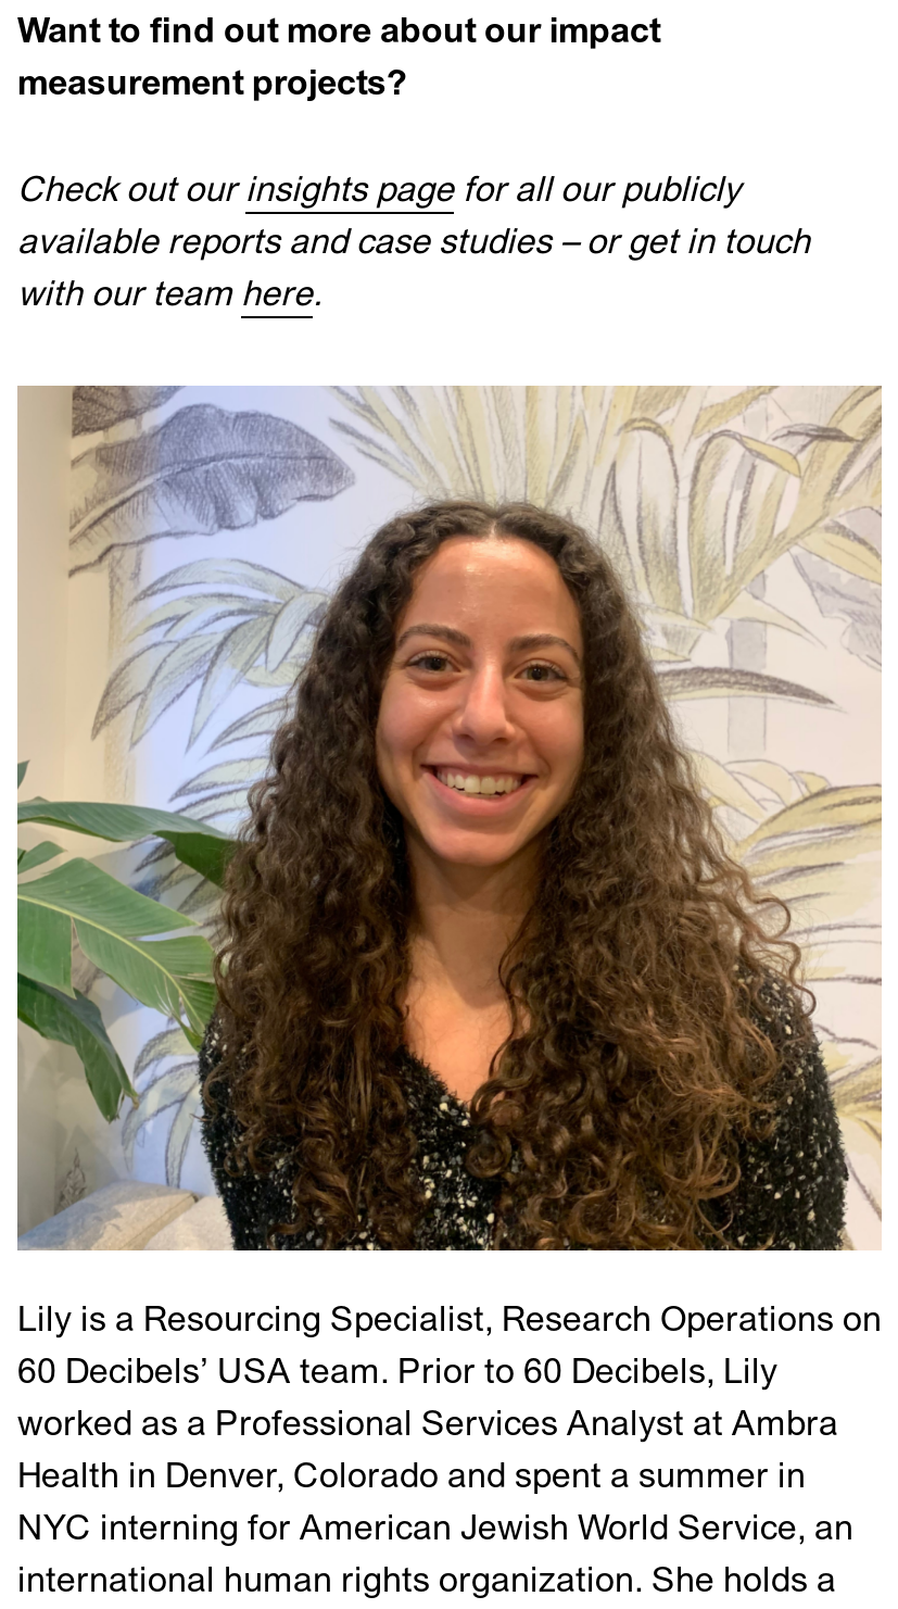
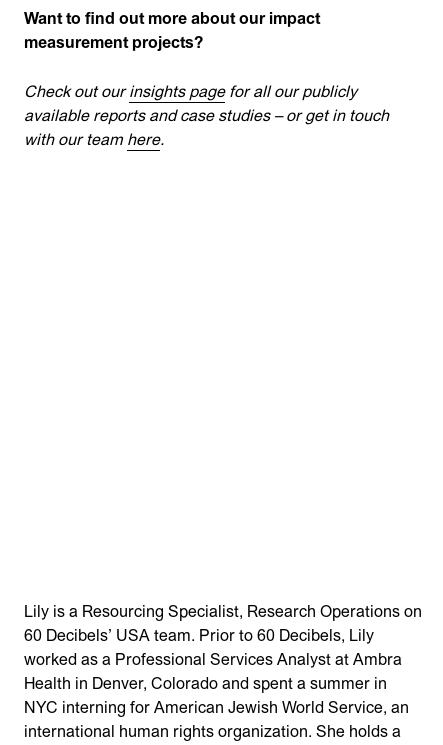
[15,384,884,1253] [image] -> none

